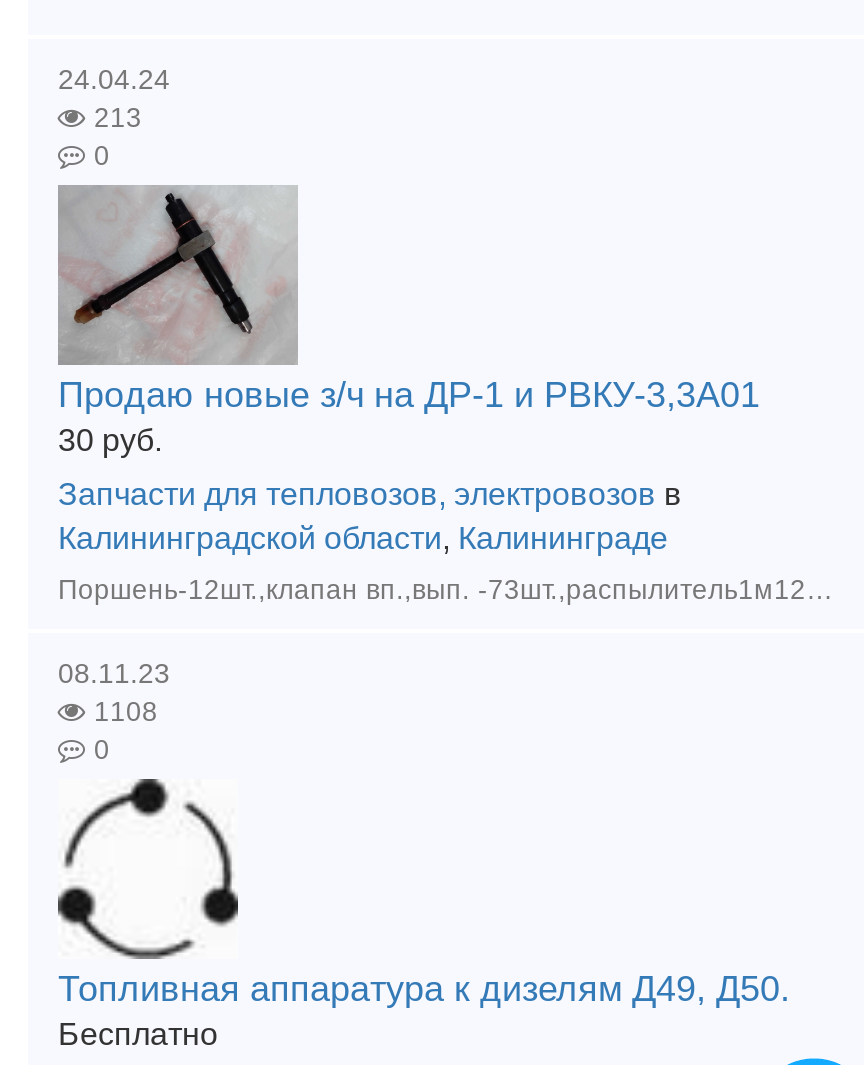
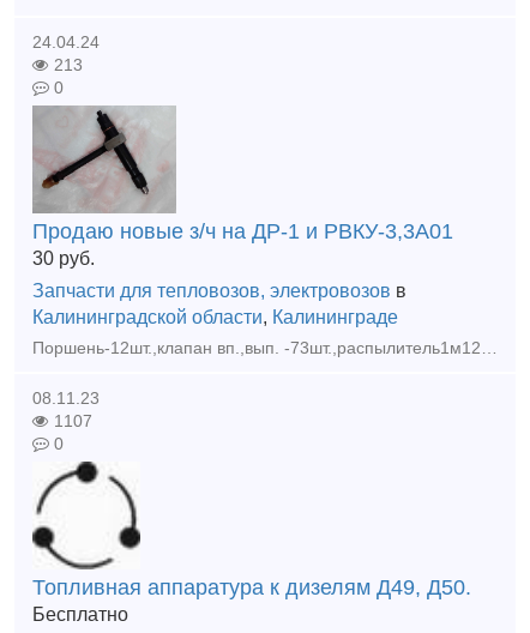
[86,697,158,727] 1108 -> [49,412,92,430] 1107

